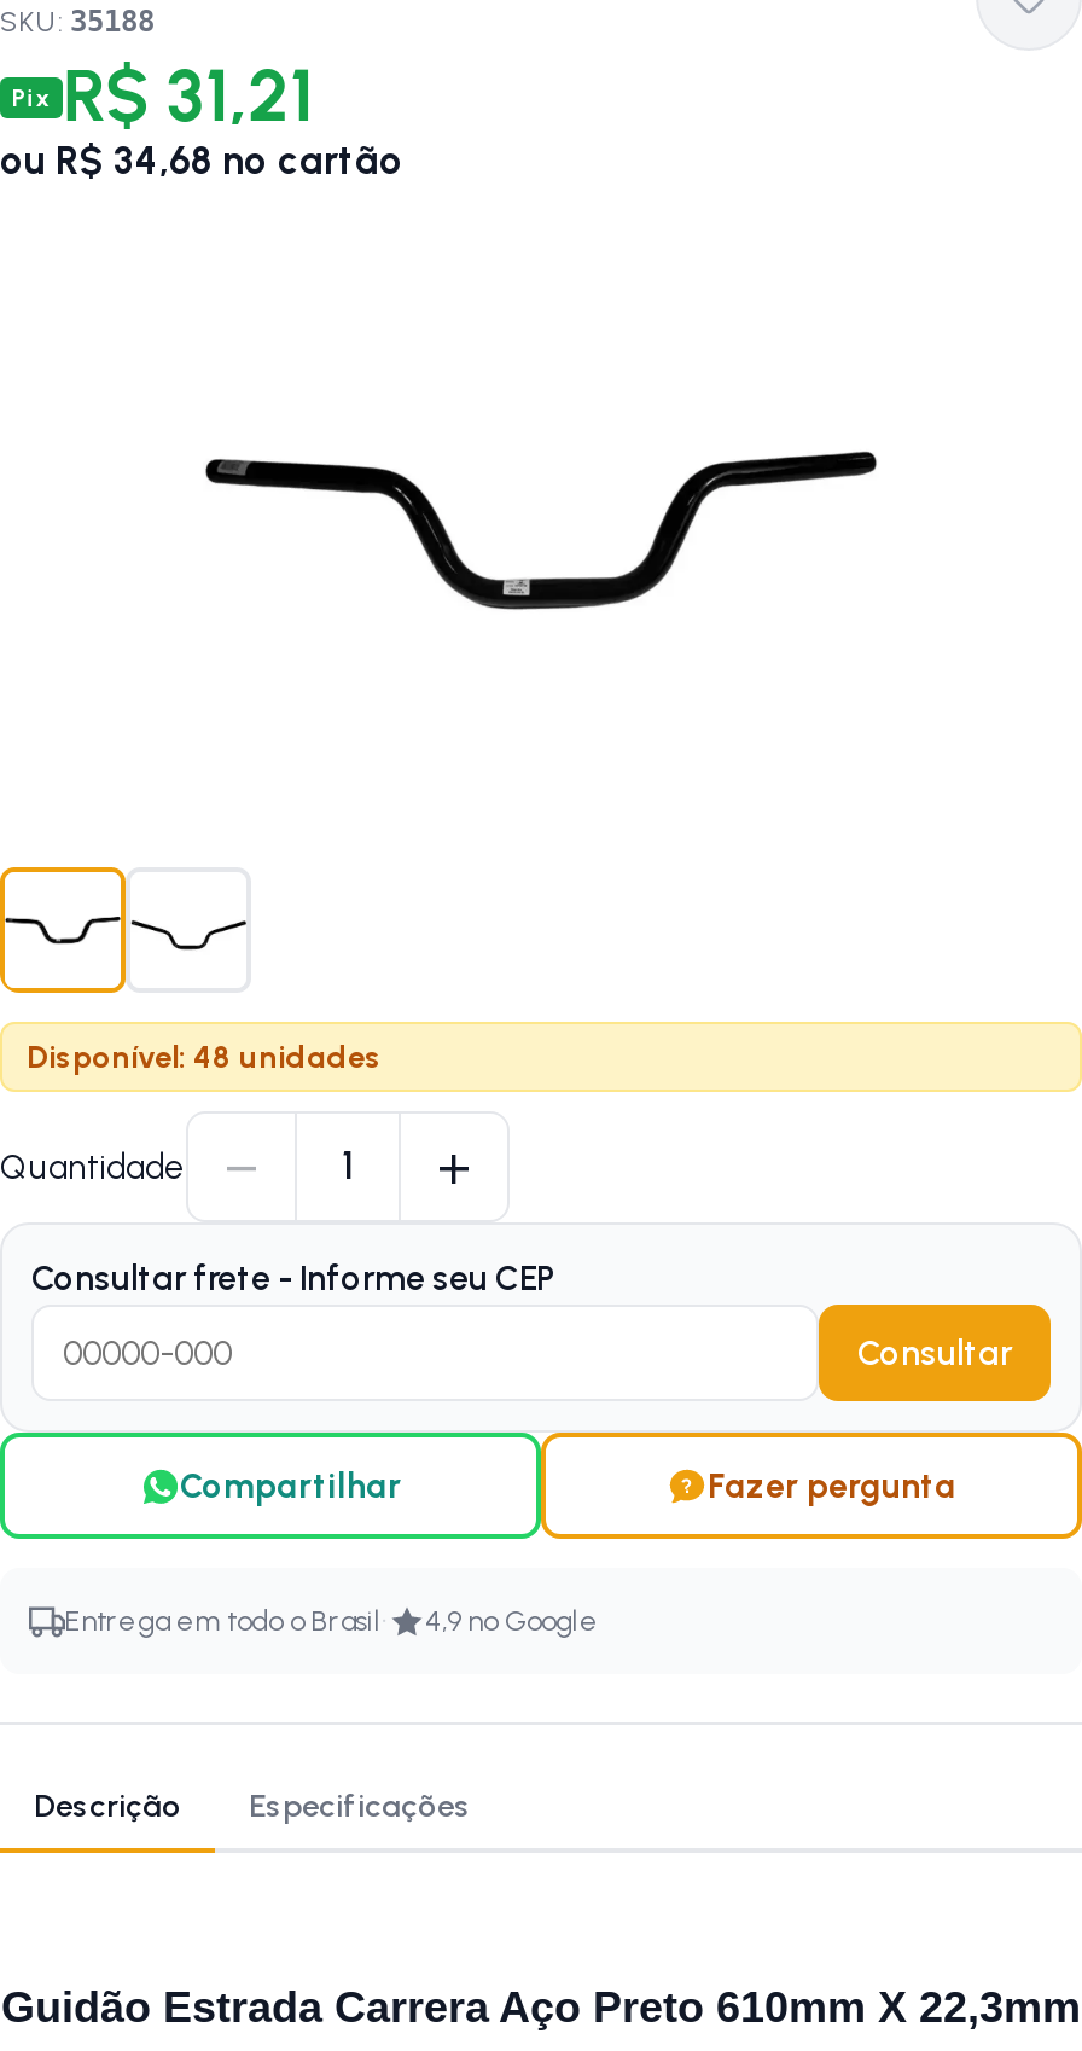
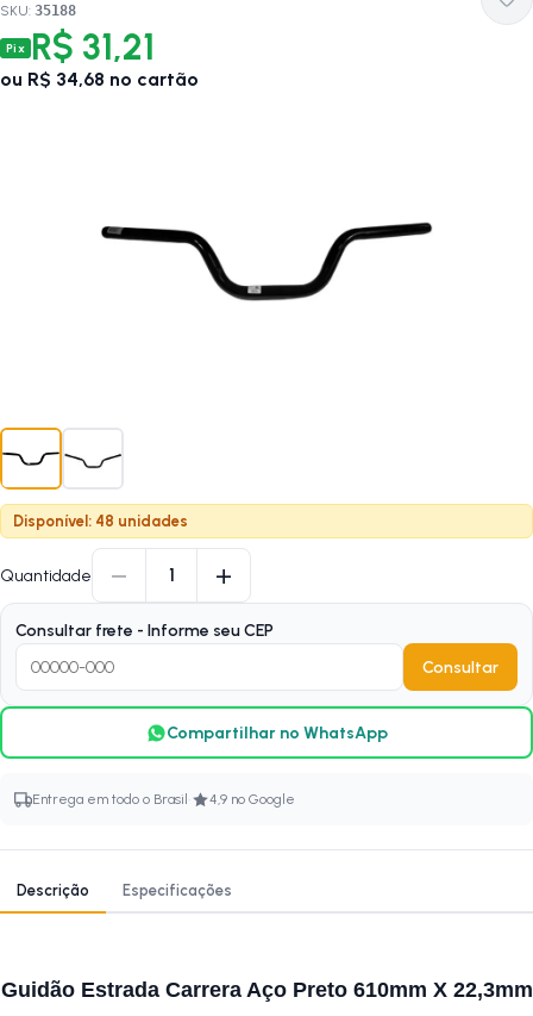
[180,1465,956,1506] Compartilhar | Fazer pergunta -> [166,722,387,743] Compartilhar no WhatsApp

